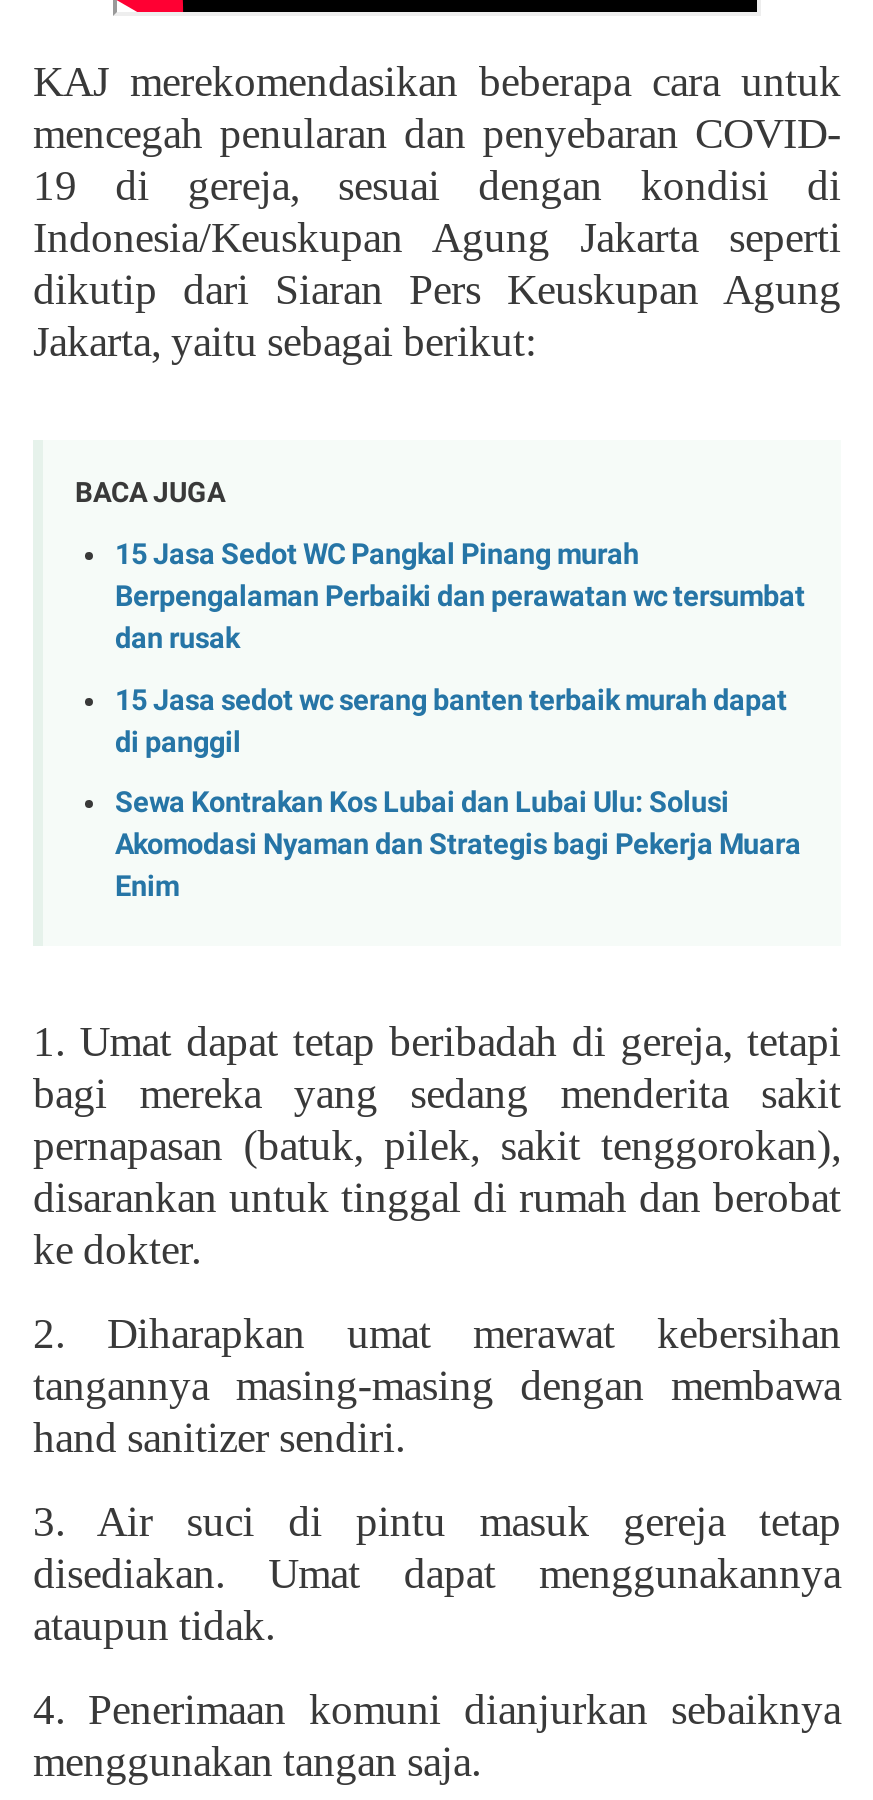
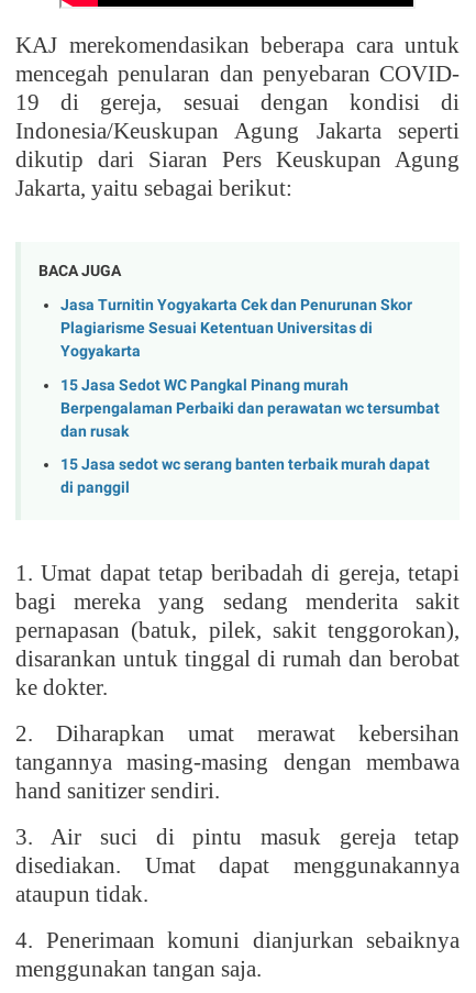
none -> [60,296,412,361] Jasa Turnitin Yogyakarta Cek dan Penurunan Skor | Plagiarisme Sesuai Ketentuan Universitas di | Yogyakarta
moved [115,538,805,759] -> [60,376,440,497]: 15 Jasa Sedot WC Pangkal Pinang murah | Berpengalaman Perbaiki dan perawatan wc tersumbat | dan rusak | 15 Jasa sedot wc serang banten terbaik murah dapat | di panggil
[115,786,801,904] Sewa Kontrakan Kos Lubai dan Lubai Ulu: Solusi | Akomodasi Nyaman dan Strategis bagi Pekerja Muara | Enim -> none

